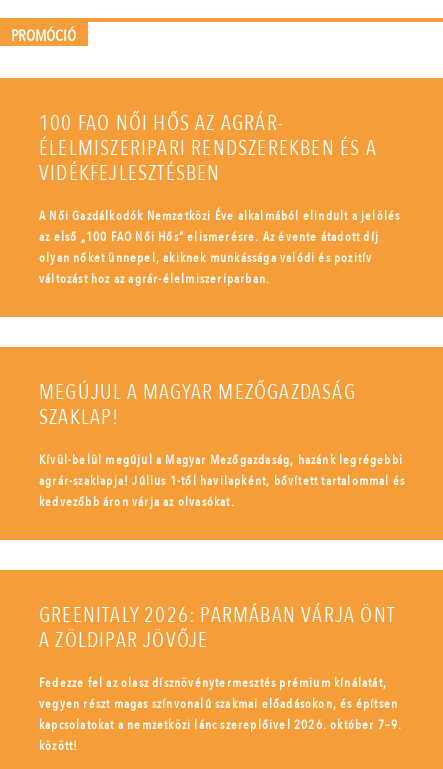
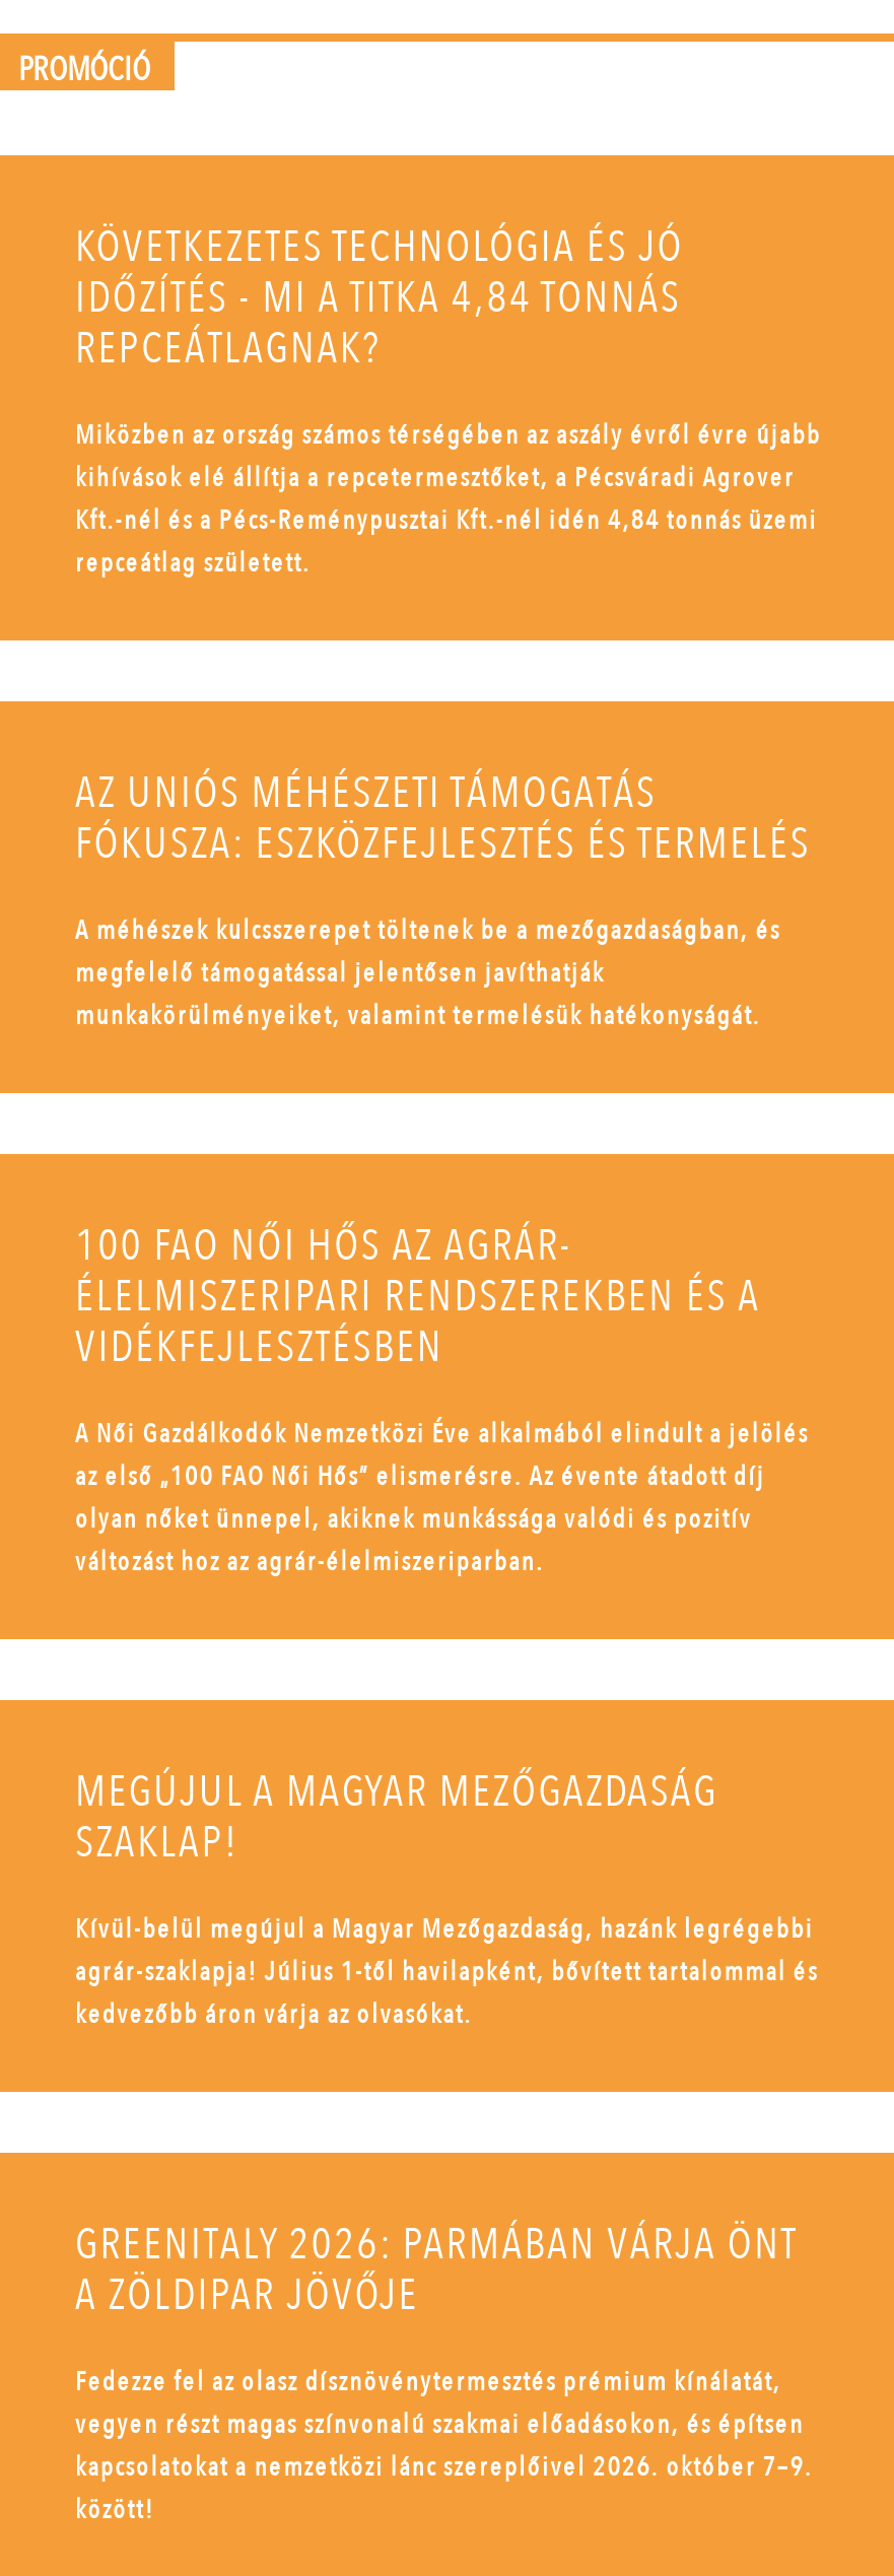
none -> [75,219,821,582] KÖVETKEZETES TECHNOLÓGIA ÉS JÓ | IDŐZÍTÉS - MI A TITKA 4,84 TONNÁS | REPCEÁTLAGNAK? | Miközben az ország számos térségében az aszály évről évre újabb | kihívások elé állítja a repcetermesztőket, a Pécsváradi Agrover | Kft.-nél és a Pécs-Reménypusztai Kft.-nél idén 4,84 tonnás üzemi | repceátlag született.
none -> [75,765,811,1035] AZ UNIÓS MÉHÉSZETI TÁMOGATÁS | FÓKUSZA: ESZKÖZFEJLESZTÉS ÉS TERMELÉS | A méhészek kulcsszerepet töltenek be a mezőgazdaságban, és | megfelelő támogatással jelentősen javíthatják | munkakörülményeiket, valamint termelésük hatékonyságát.

